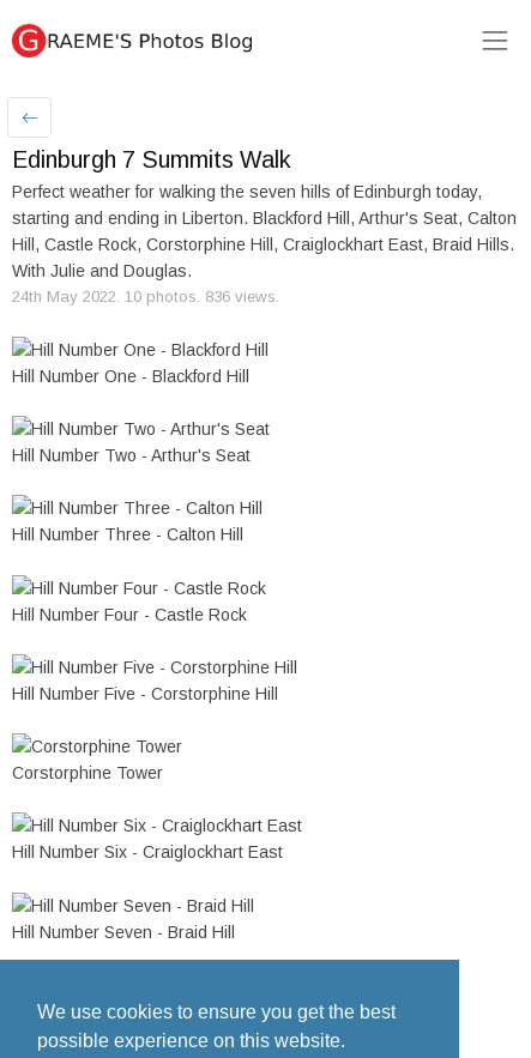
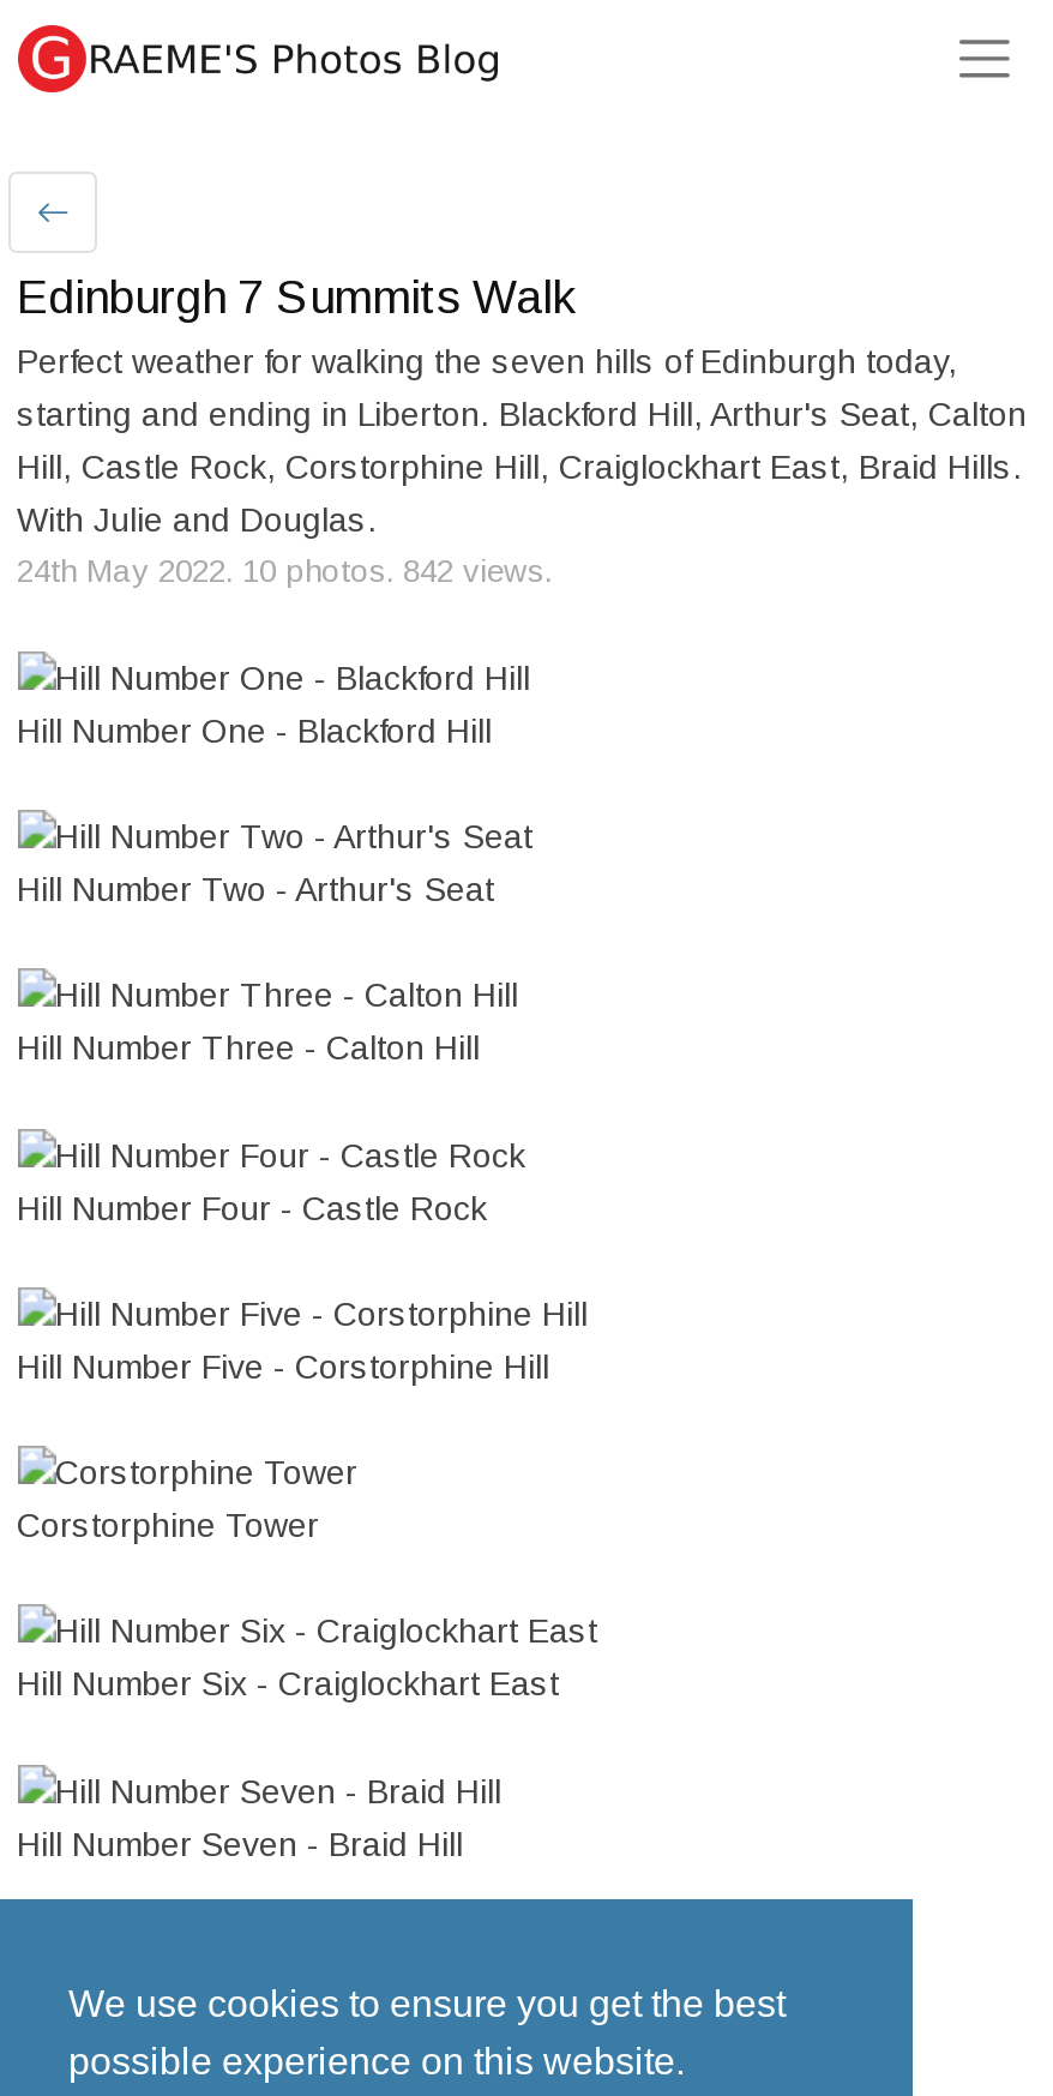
[11,288,279,306] 24th May 2022. 10 photos. 836 views. -> [17,554,552,590] 24th May 2022. 10 photos. 842 views.

